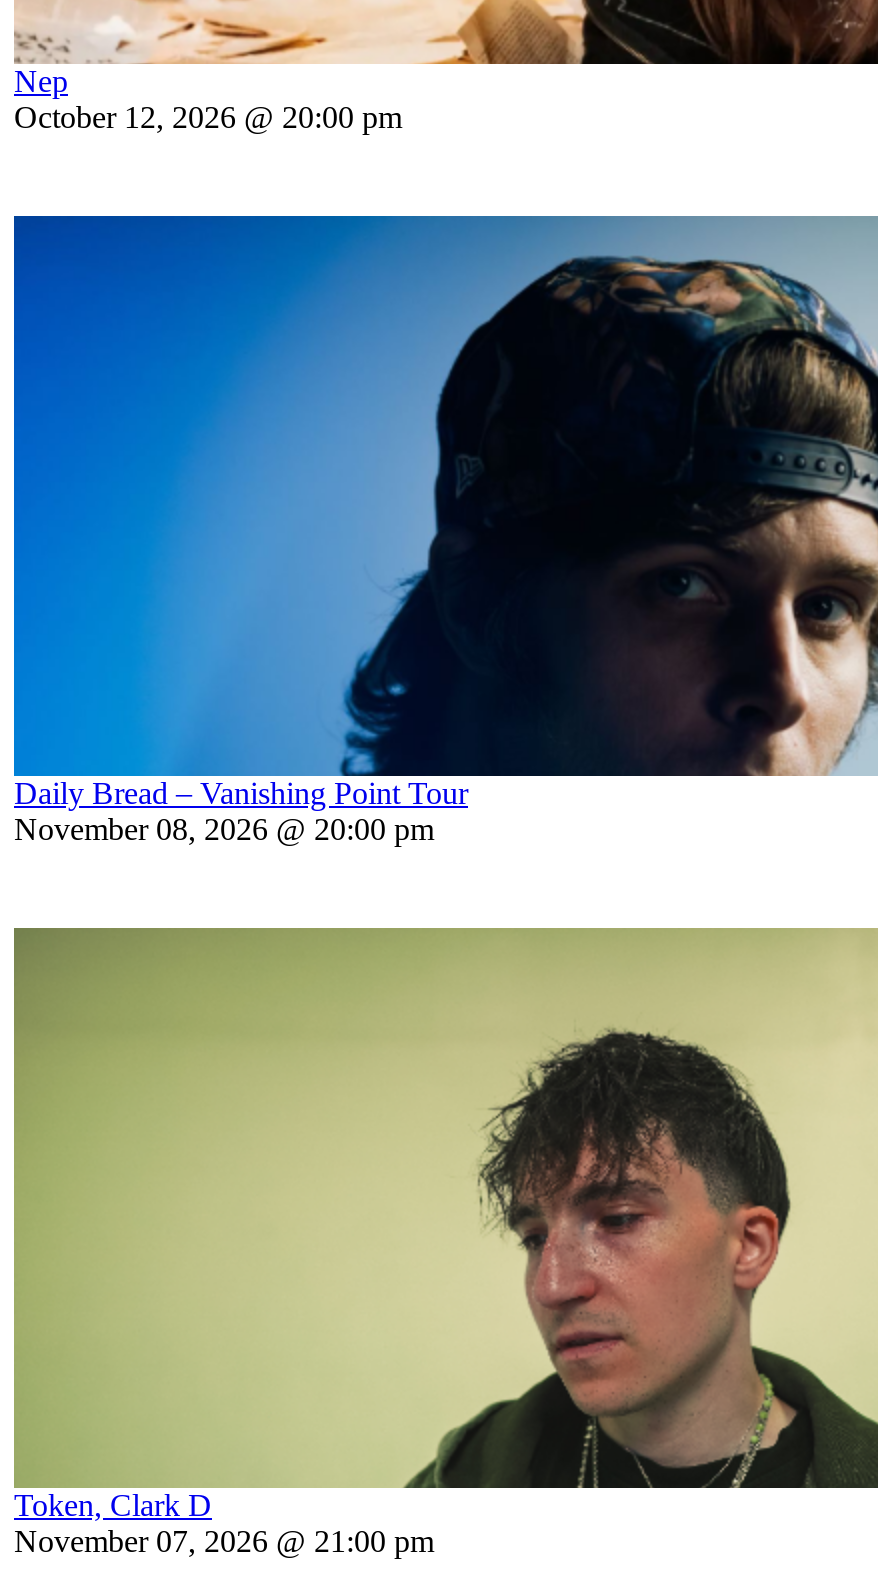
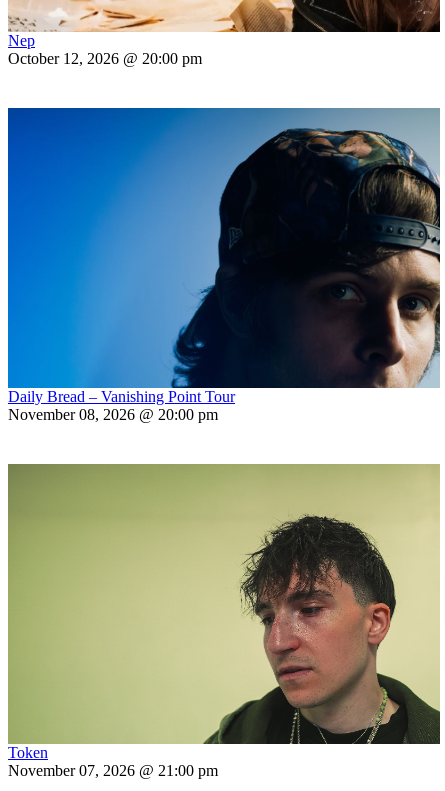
[14,1488,212,1522] Token, Clark D -> [8,744,48,761] Token

